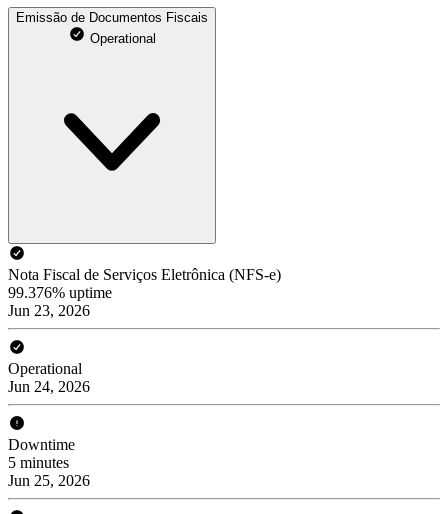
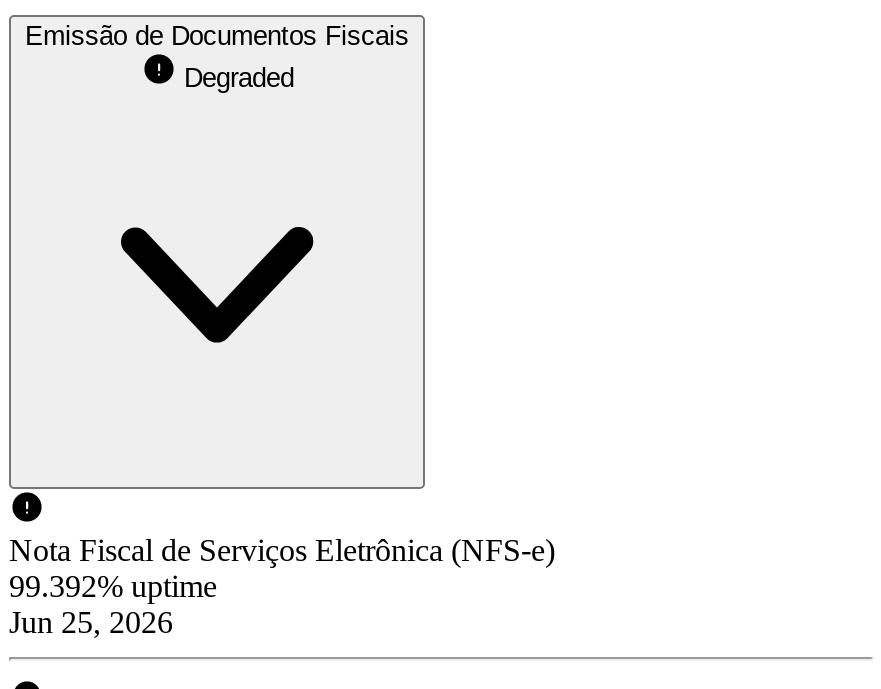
[86,31,156,46] Operational -> [176,63,294,93] Degraded
[8,284,112,471] 99.376% uptime | Jun 23, 2026 | Operational | Jun 24, 2026 | Downtime | 5 minutes -> [9,569,217,603] 99.392% uptime

